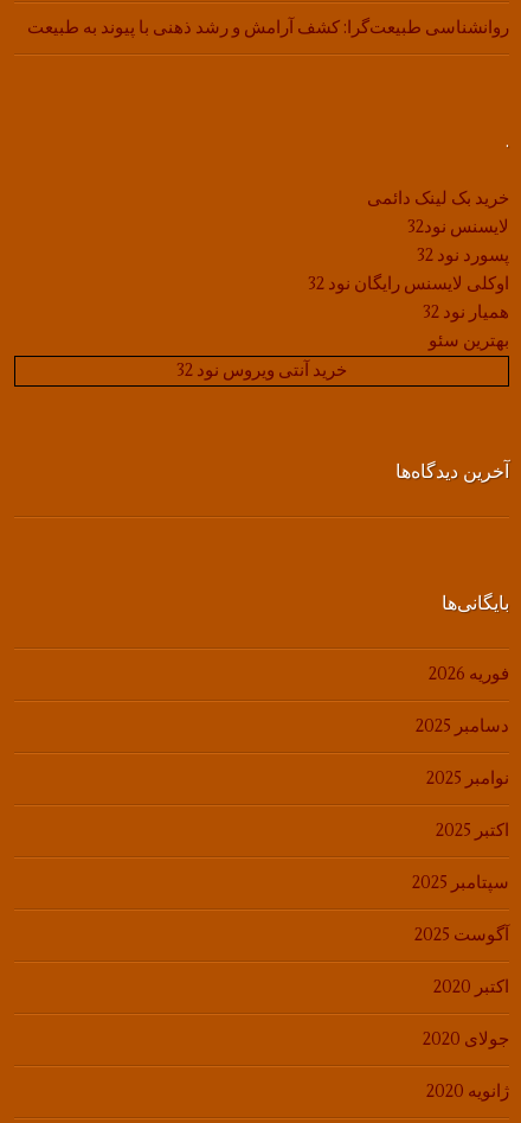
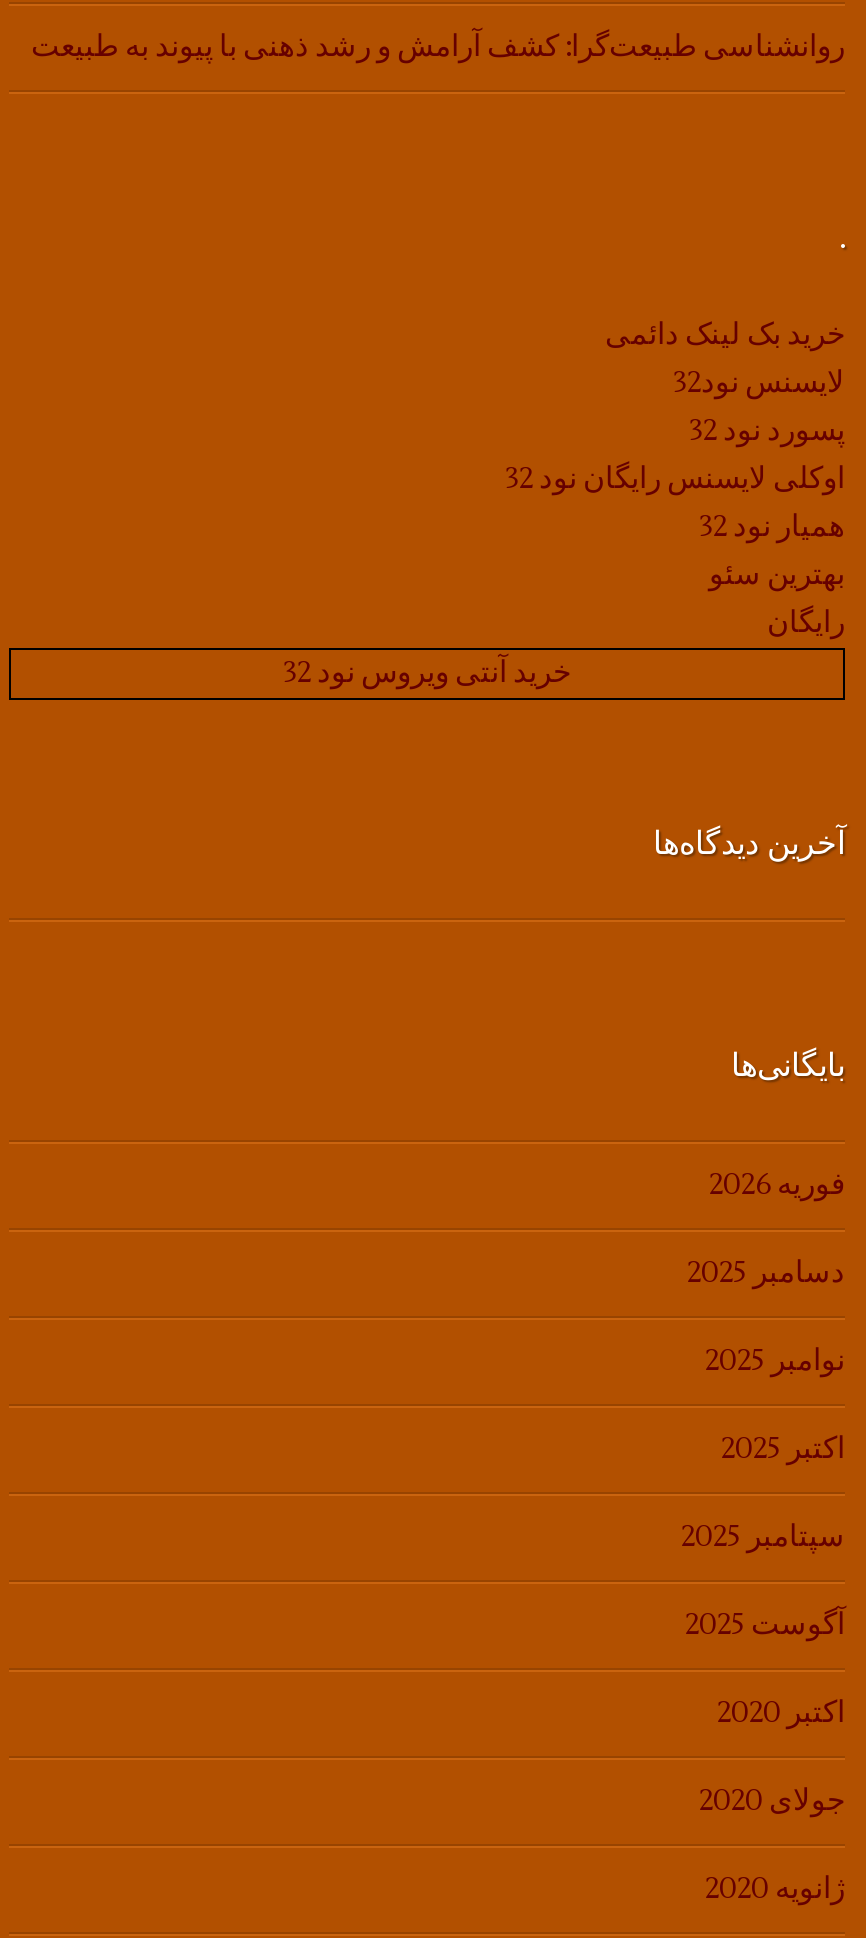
none -> [767,604,845,642] رایگان

